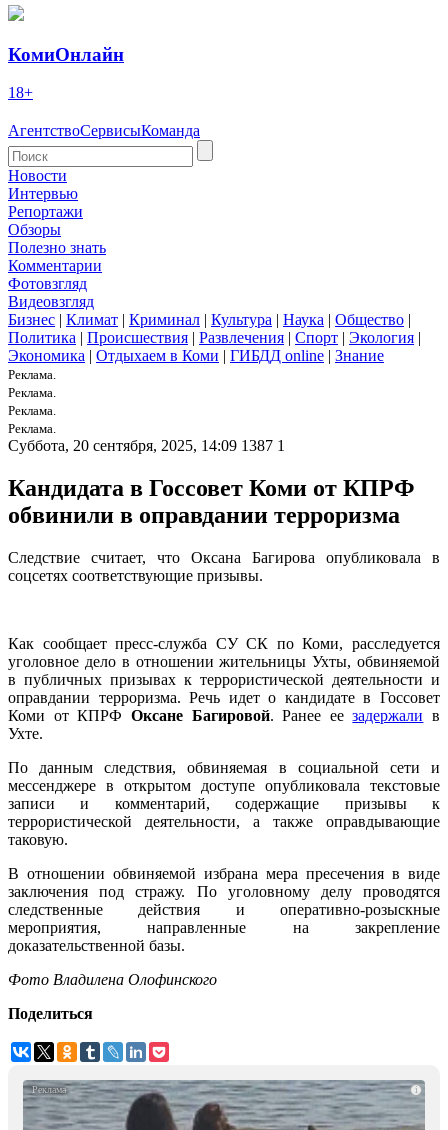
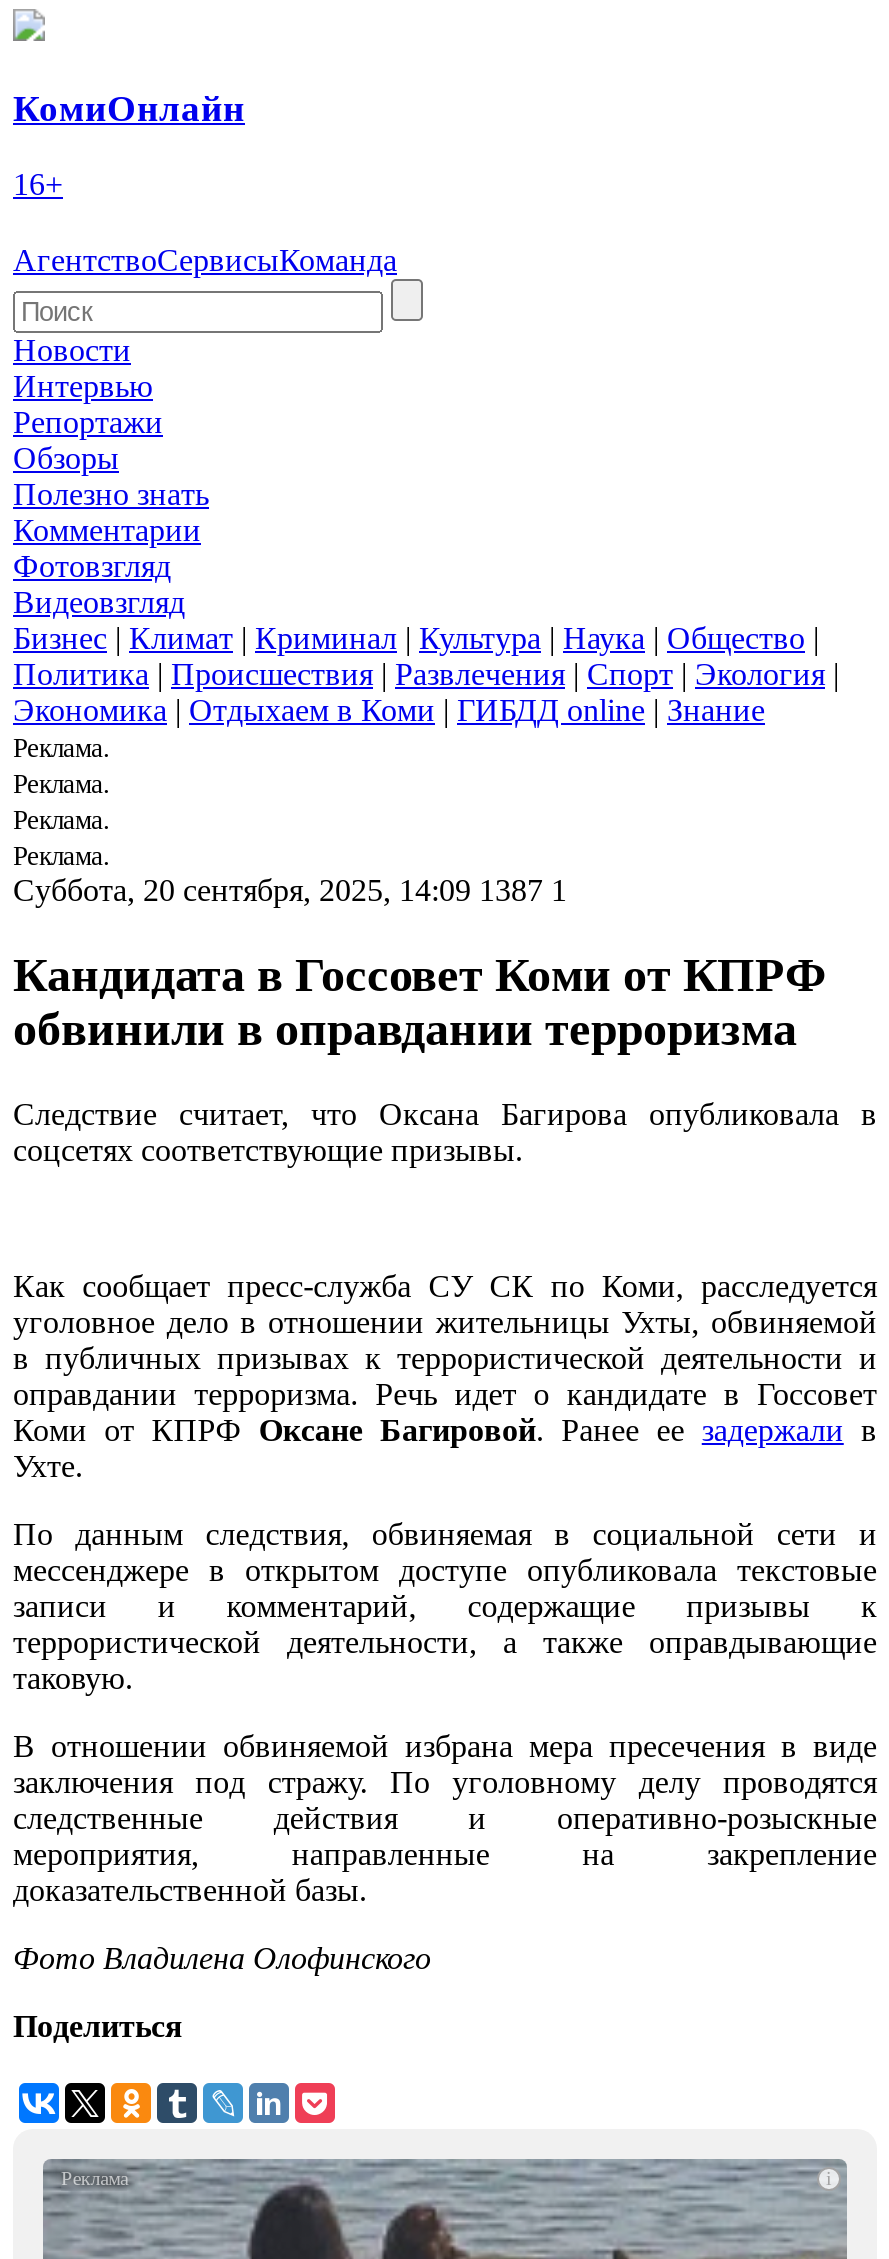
[8,84,33,101] 18+ -> [13,168,63,202] 16+

